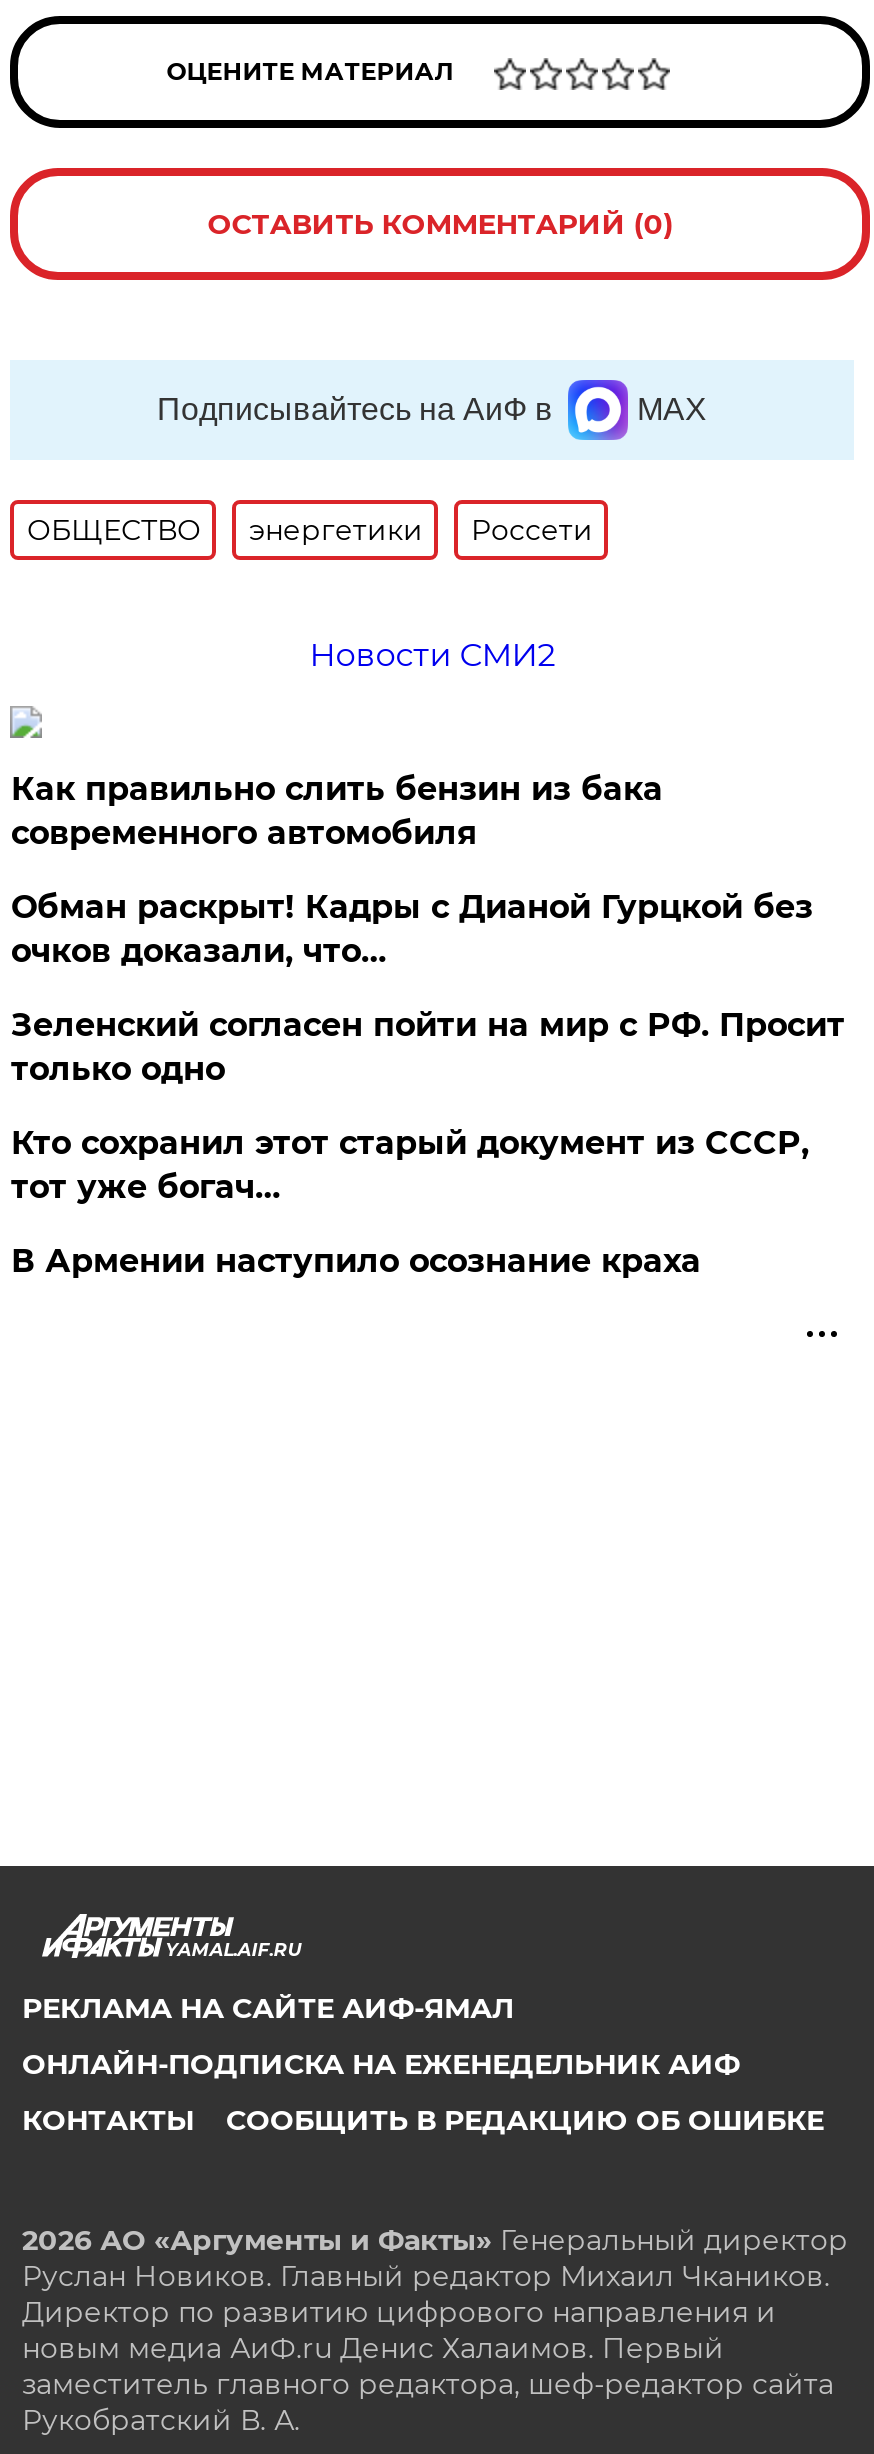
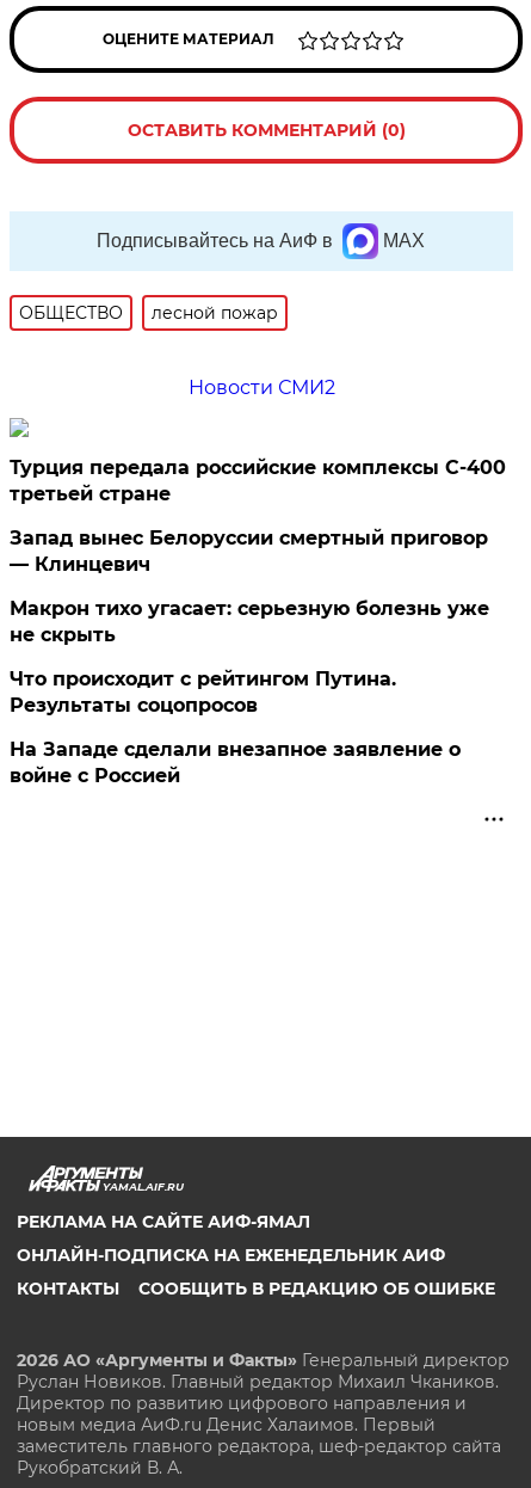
[249,512,593,548] энергетики | Россети -> [152,302,279,324] лесной пожар
[11,770,663,852] Как правильно слить бензин из бака | современного автомобиля -> [10,456,506,505] Турция передала российские комплексы С-400 | третьей стране
[11,888,813,970] Обман раскрыт! Кадры с Дианой Гурцкой без | очков доказали, что… -> [10,527,489,575] Запад вынес Белоруссии смертный приговор | — Клинцевич
[11,1006,845,1088] Зеленский согласен пойти на мир с РФ. Просит | только одно -> [10,597,490,646] Макрон тихо угасает: серьезную болезнь уже | не скрыть
[11,1124,809,1206] Кто сохранил этот старый документ из СССР, | тот уже богач… -> [10,667,397,716] Что происходит с рейтингом Путина. | Результаты соцопросов
[11,1242,701,1280] В Армении наступило осознание краха -> [10,738,461,787] На Западе сделали внезапное заявление о | войне с Россией

